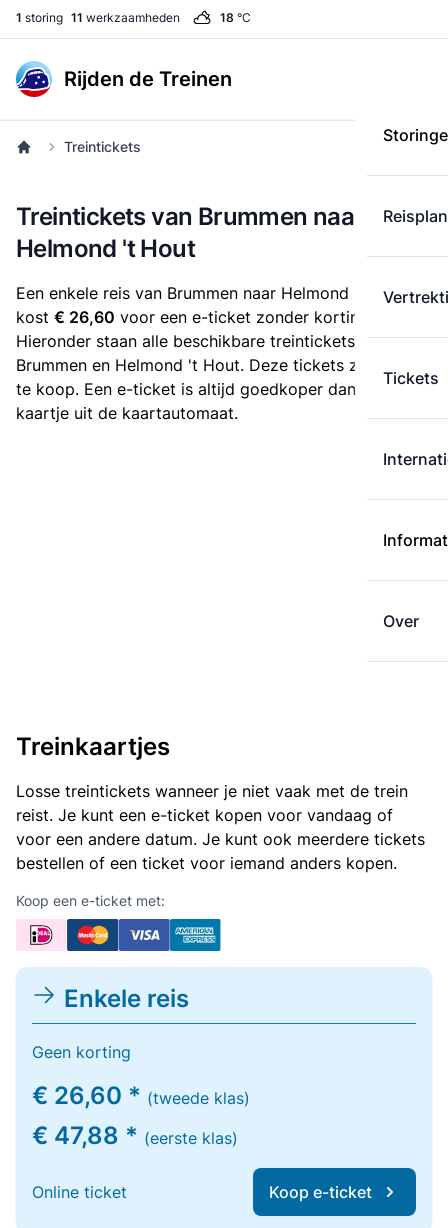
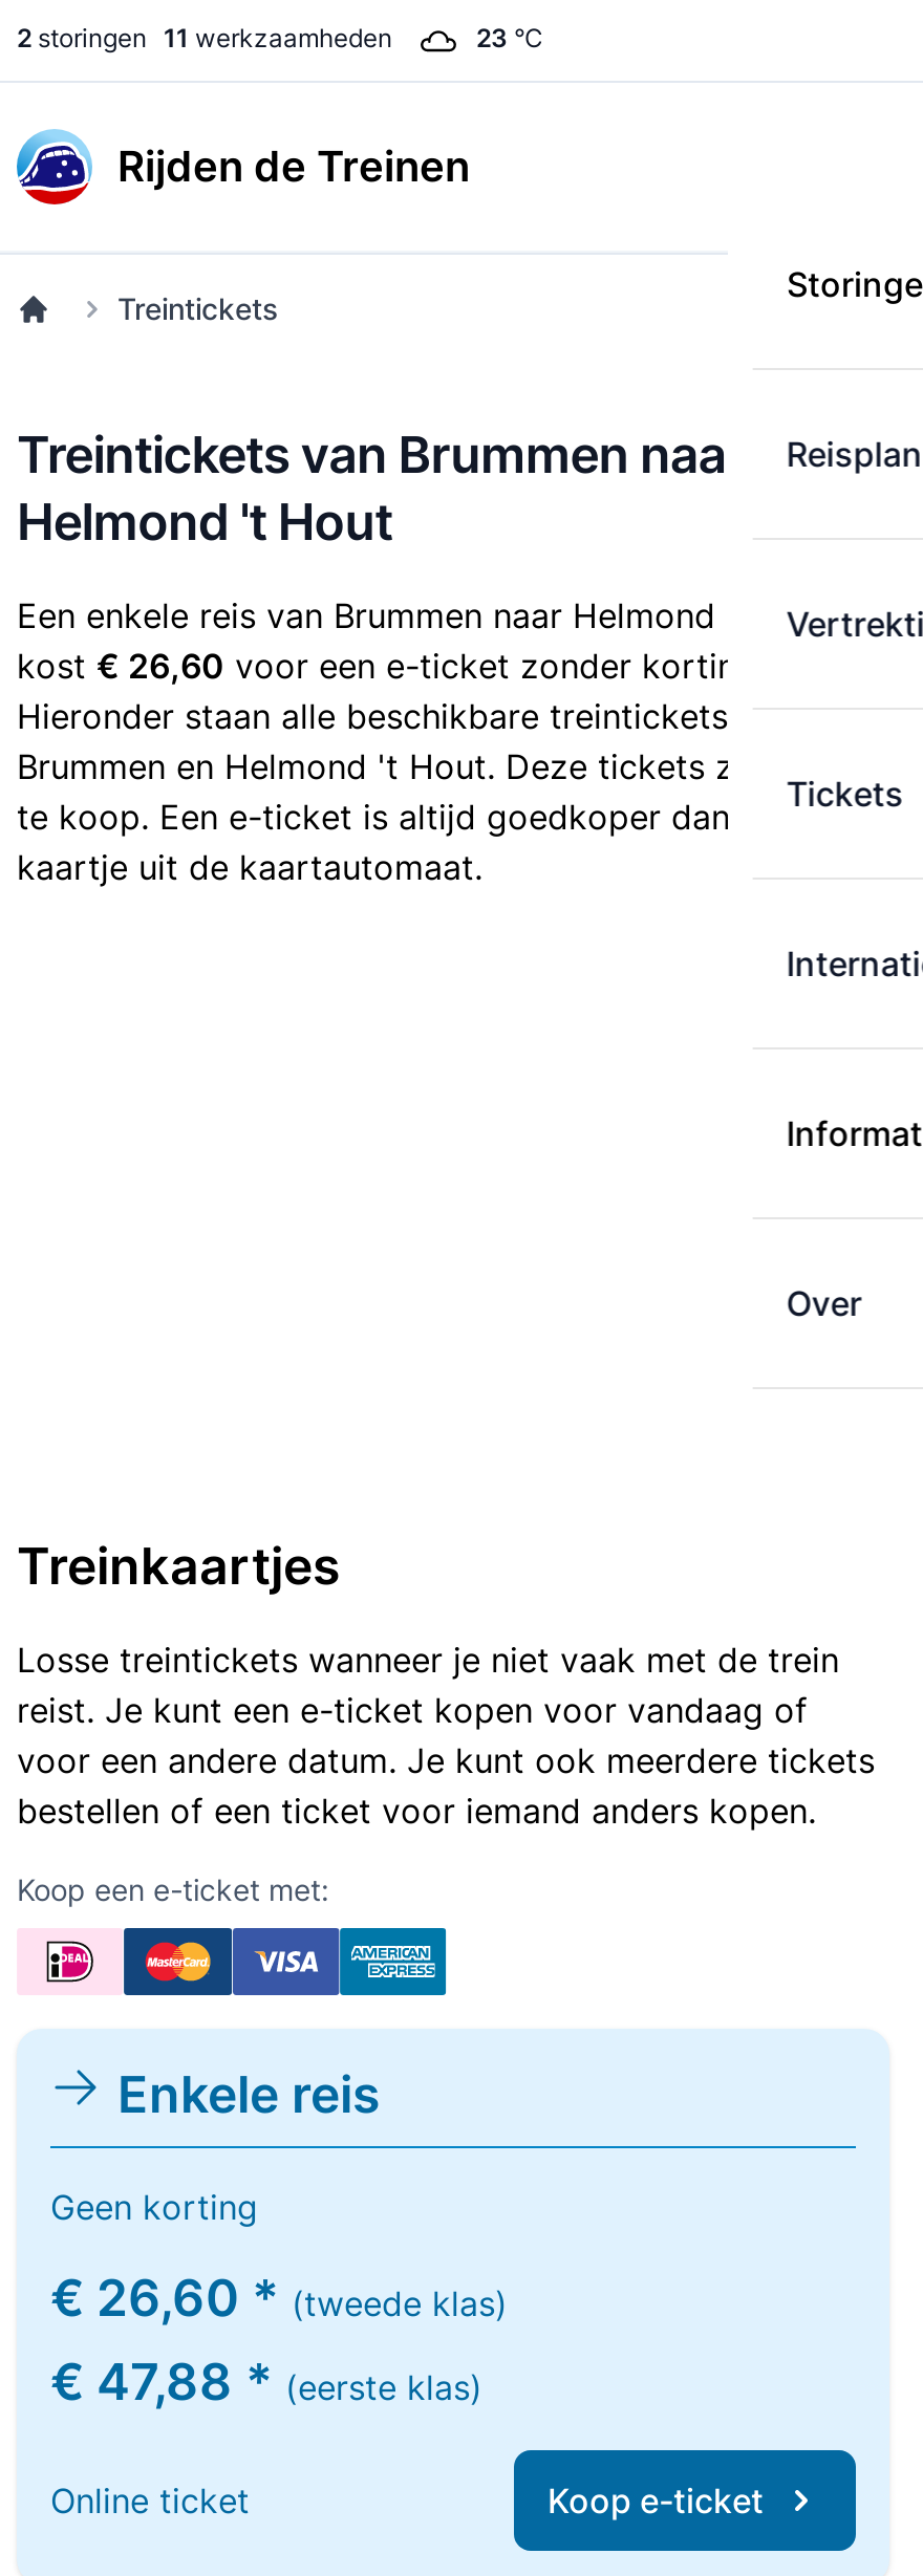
[16,10,180,25] 1 storing 11 werkzaamheden -> [17,22,392,53] 2 storingen 11 werkzaamheden
[220,10,251,25] 18 °C -> [476,22,543,53] 23 °C

